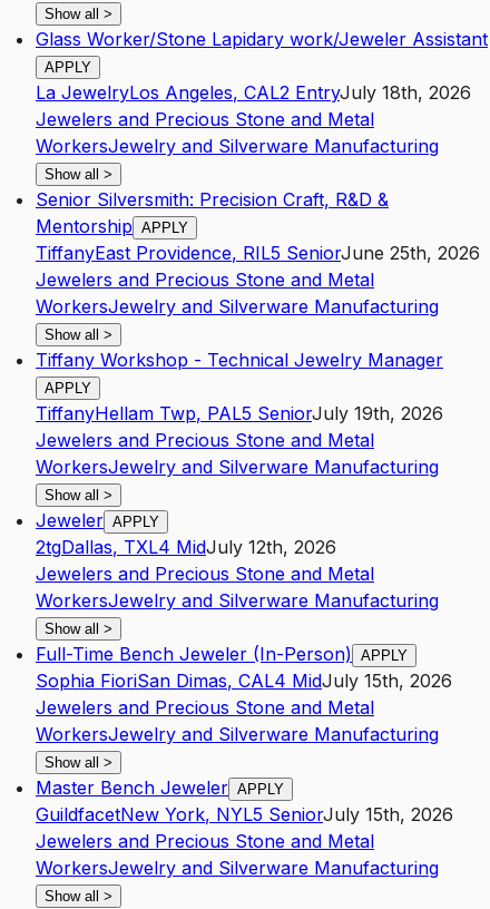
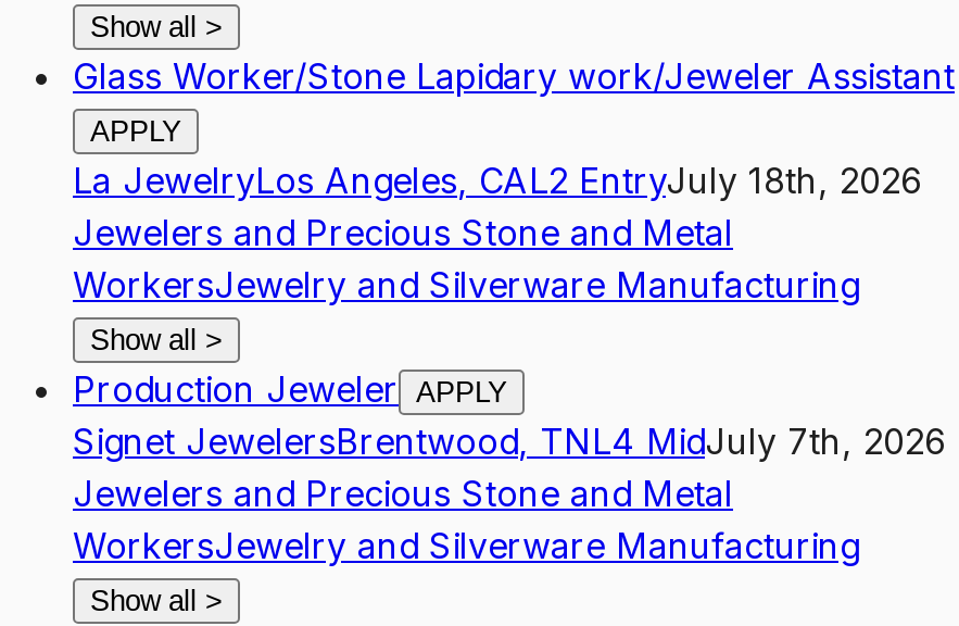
[36,188,480,826] Senior Silversmith: Precision Craft, R&D & | Mentorship APPLY | TiffanyEast Providence, RI L5 SeniorJune 25th, 2026 | Jewelers and Precious Stone and Metal | WorkersJewelry and Silverware Manufacturing | Show all > | Tiffany Workshop - Technical Jewelry Manager | APPLY | TiffanyHellam Twp, PAL5 SeniorJuly 19th, 2026 | Jewelers and Precious Stone and Metal | WorkersJewelry and Silverware Manufacturing | Show all > | Jeweler APPLY | 2tgDallas, TXL4 MidJuly 12th, 2026 | Jewelers and Precious Stone and Metal | WorkersJewelry and Silverware Manufacturing | Show all > | Full-Time Bench Jeweler (In-Person) APPLY | Sophia FioriSan Dimas, CAL4 MidJuly 15th, 2026 | Jewelers and Precious Stone and Metal | WorkersJewelry and Silverware Manufacturing | Show all > | Master Bench Jeweler APPLY | GuildfacetNew York, NYL5 SeniorJuly 15th, 2026 -> [73,368,946,463] Production Jeweler APPLY | Signet JewelersBrentwood, TN L4 MidJuly 7th, 2026

